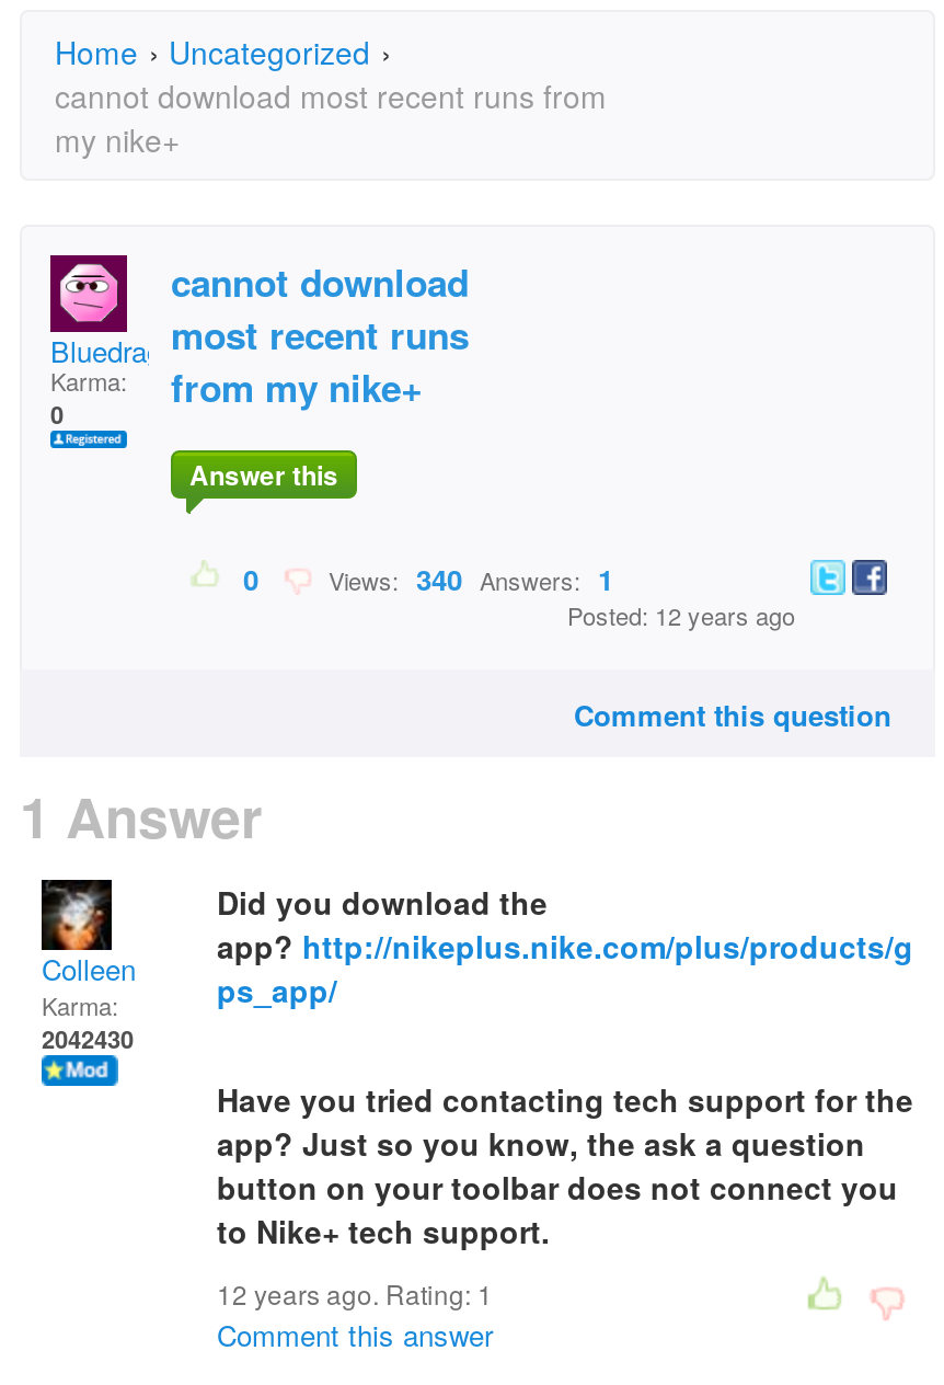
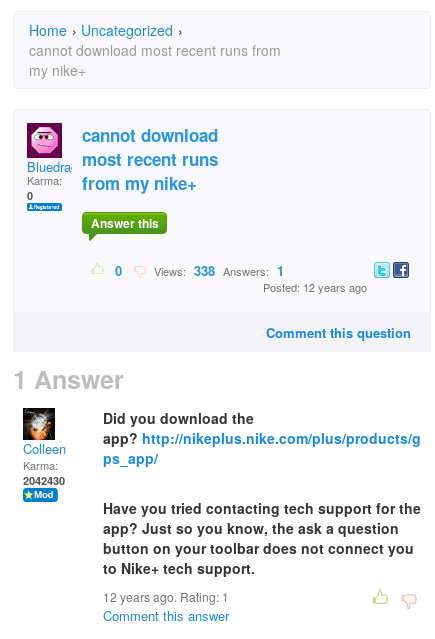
[315,558,613,600] Views: 340 Answers: 1 -> [148,261,284,280] Views: 338 Answers: 1

